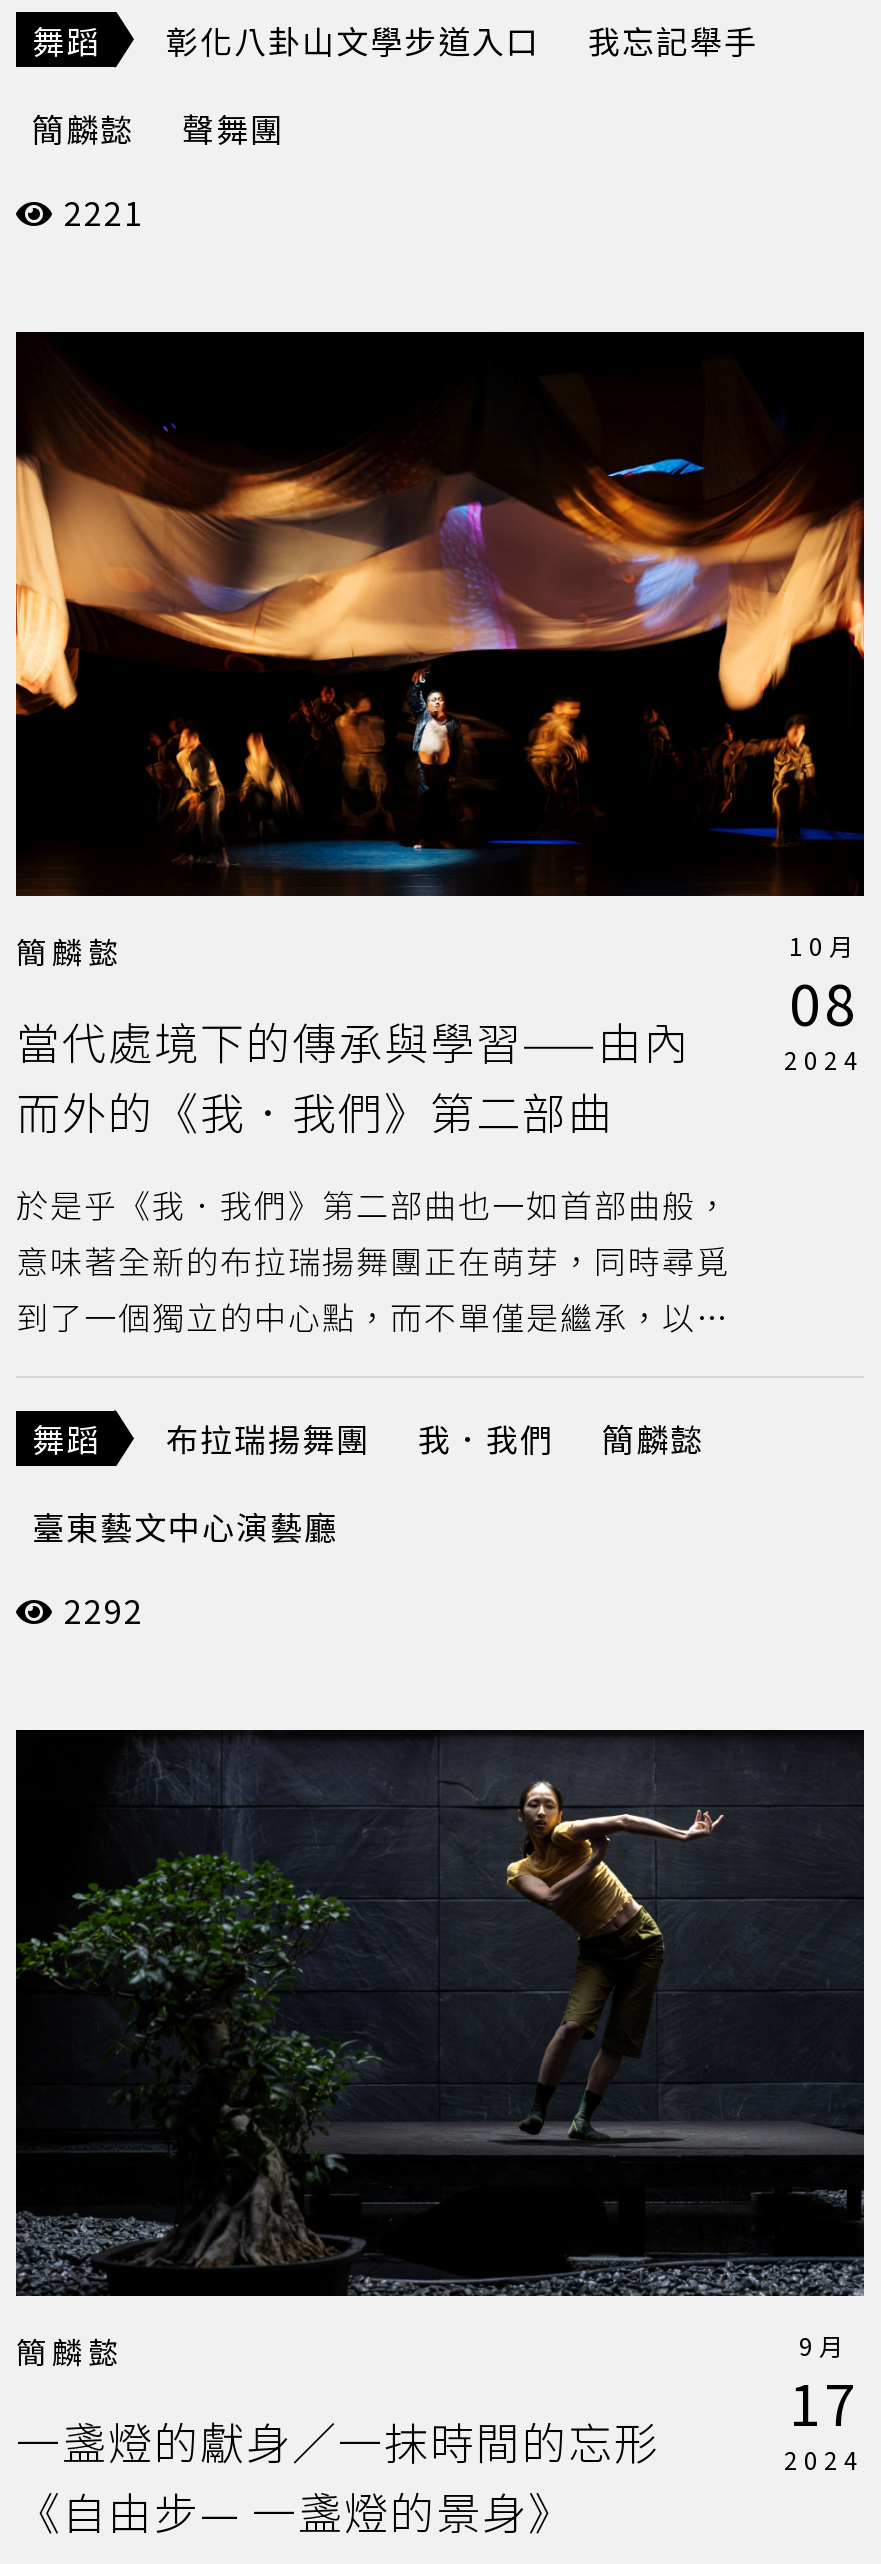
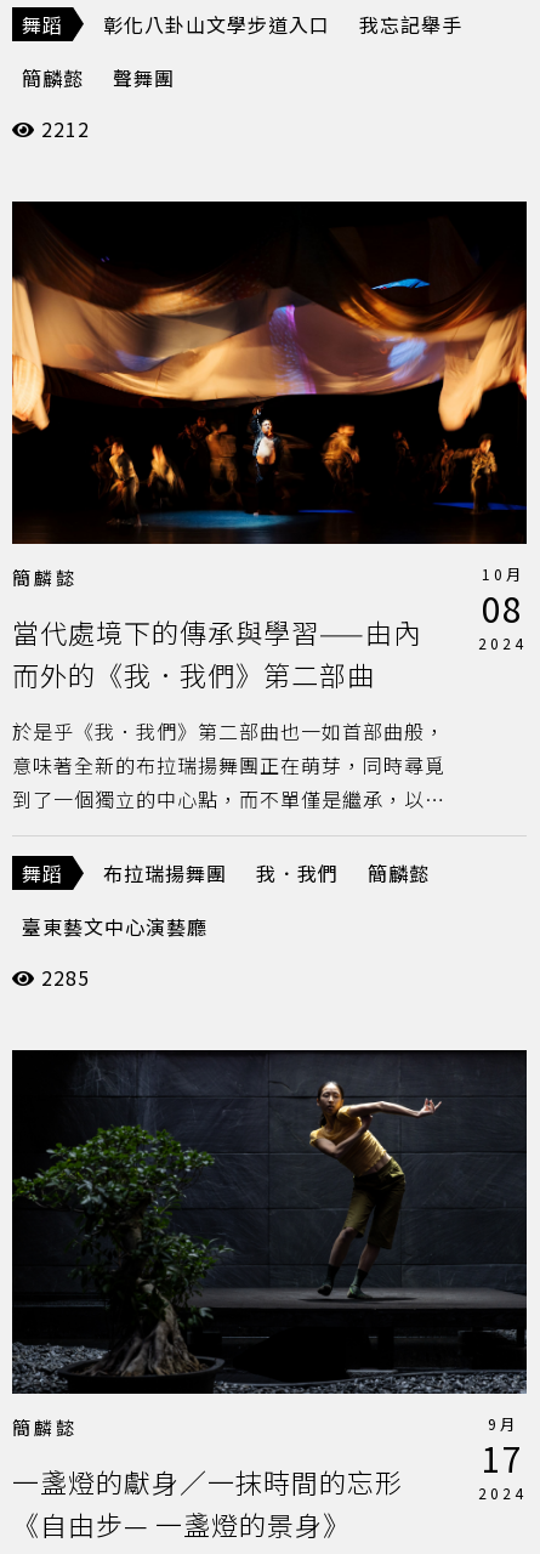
[64,187,144,235] 2221 -> [41,114,90,143] 2212
[64,1586,144,1634] 2292 -> [41,963,90,992] 2285

